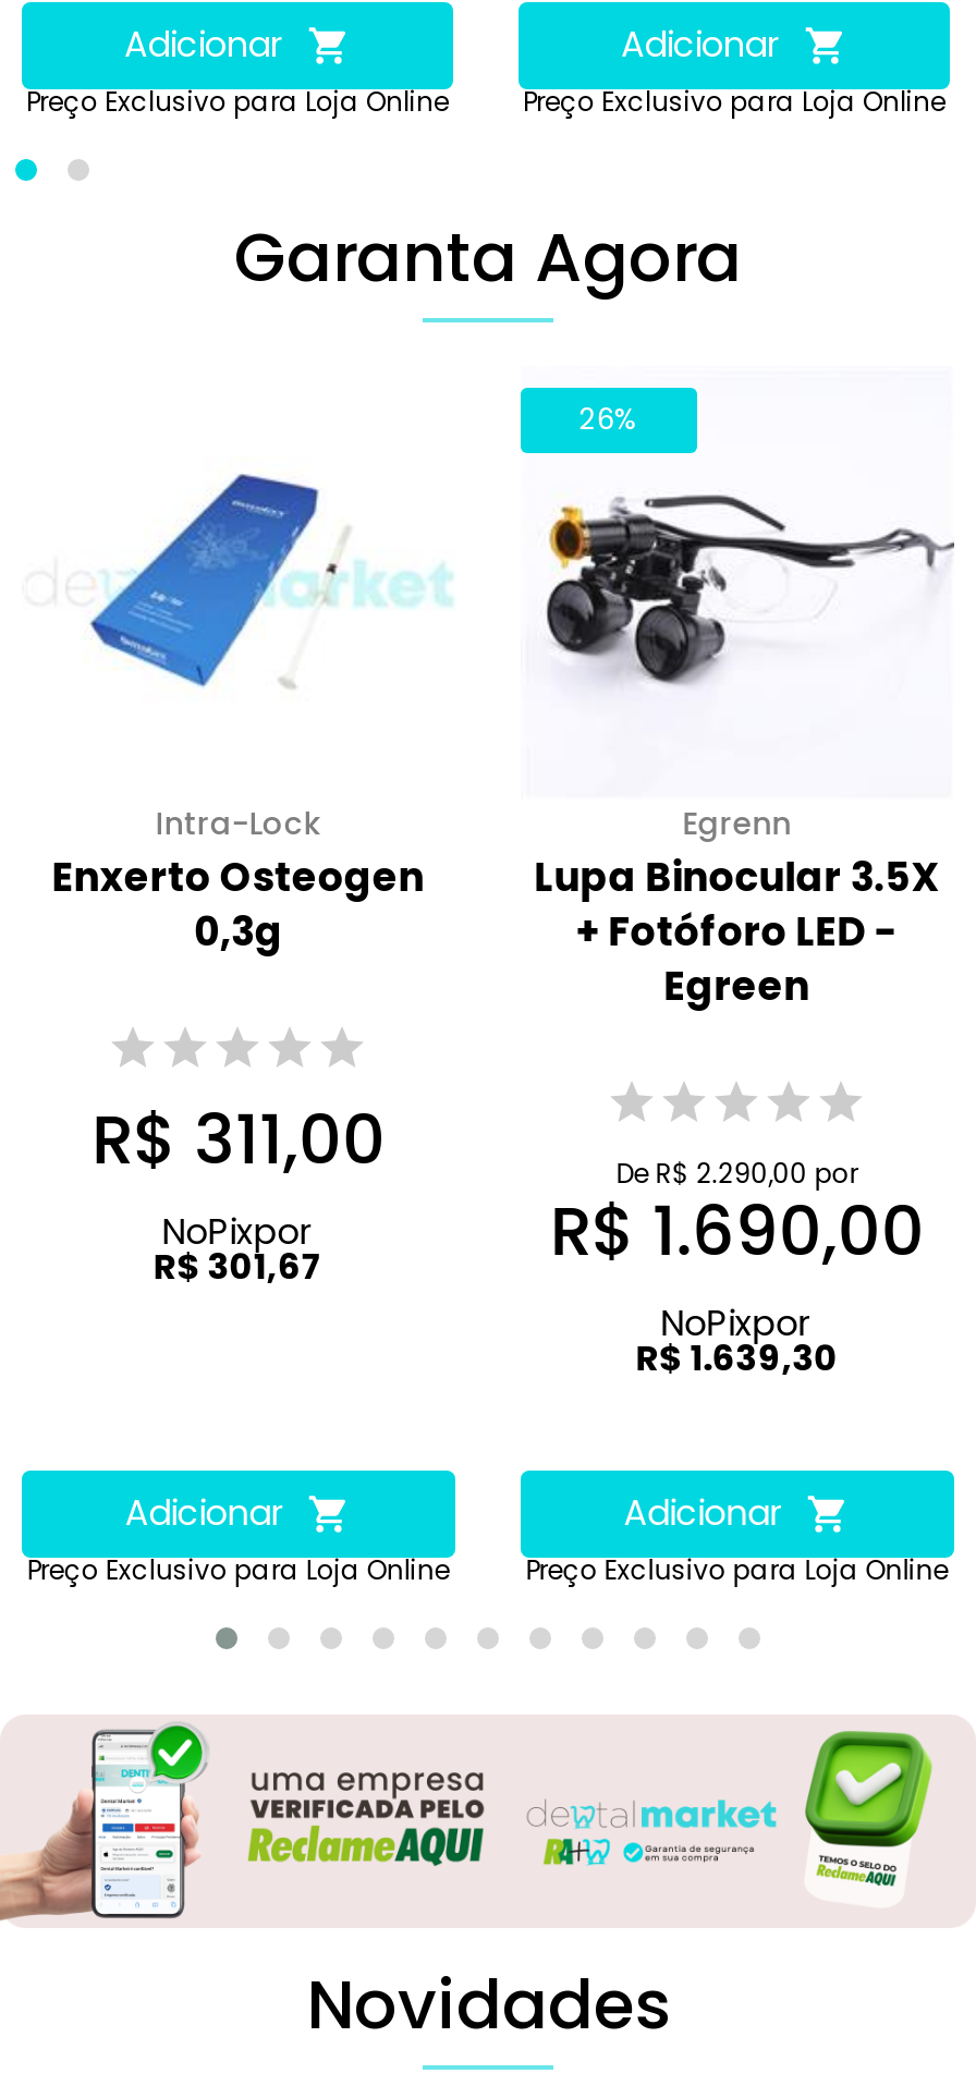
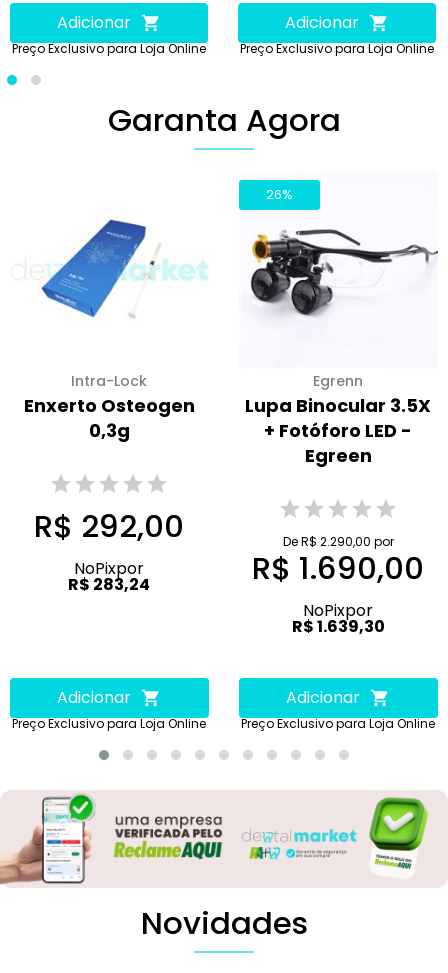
[91,1093,385,1188] R$ 311,00 -> [34,503,184,547] R$ 292,00
[153,1243,323,1293] R$ 301,67 -> [68,572,150,595] R$ 283,24

